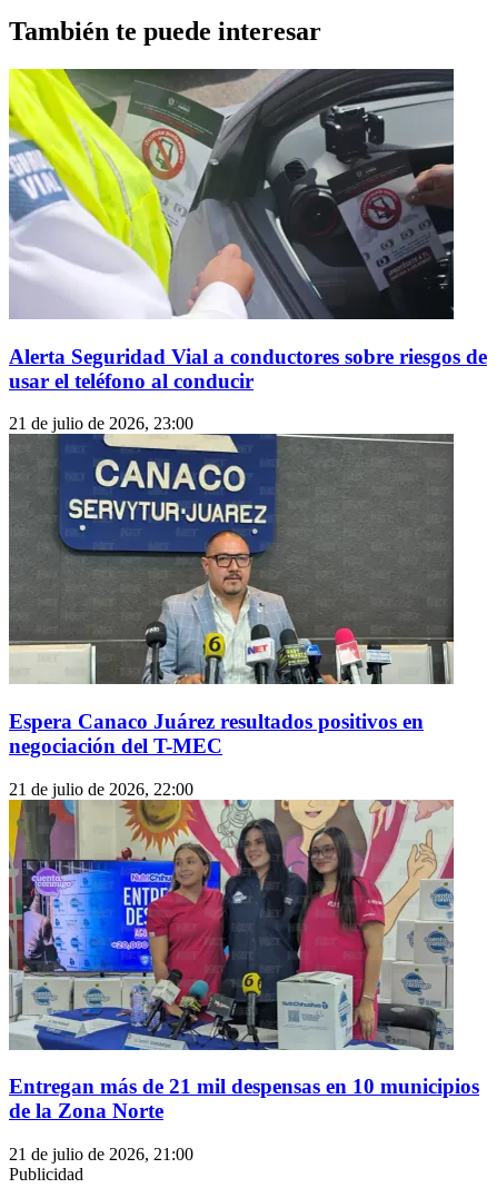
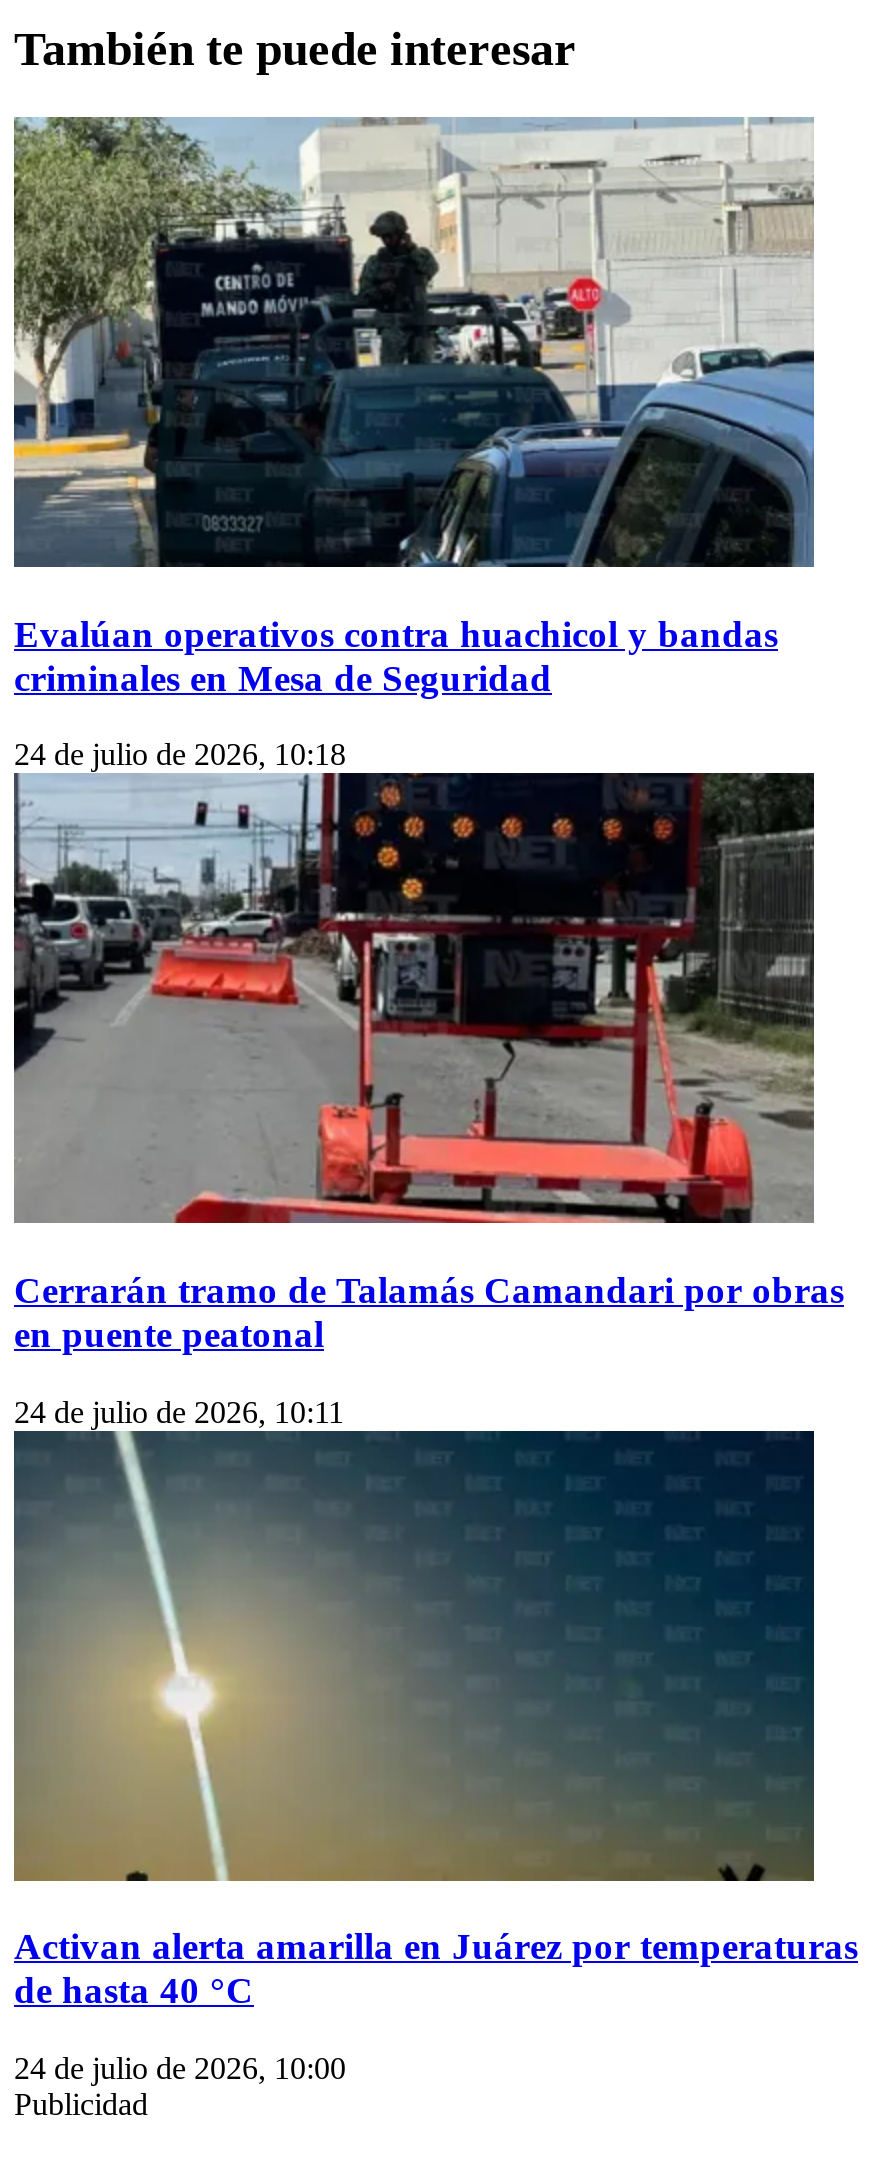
[8,68,487,392] [image] | Alerta Seguridad Vial a conductores sobre riesgos de | usar el teléfono al conducir -> [12,115,816,698] [image] | Evalúan operativos contra huachicol y bandas | criminales en Mesa de Seguridad
[8,414,454,685] [image] | 21 de julio de 2026, 23:00 -> [14,737,814,1225] [image] | 24 de julio de 2026, 10:18
[9,710,424,758] Espera Canaco Juárez resultados positivos en | negociación del T-MEC -> [14,1269,844,1355] Cerrarán tramo de Talamás Camandari por obras | en puente peatonal
[9,779,193,798] 21 de julio de 2026, 22:00 -> [14,1394,344,1428] 24 de julio de 2026, 10:11
[8,799,479,1123] [image] | Entregan más de 21 mil despensas en 10 municipios | de la Zona Norte -> [12,1429,858,2012] [image] | Activan alerta amarilla en Juárez por temperaturas | de hasta 40 °C
[9,1145,193,1164] 21 de julio de 2026, 21:00 -> [14,2051,346,2085] 24 de julio de 2026, 10:00

